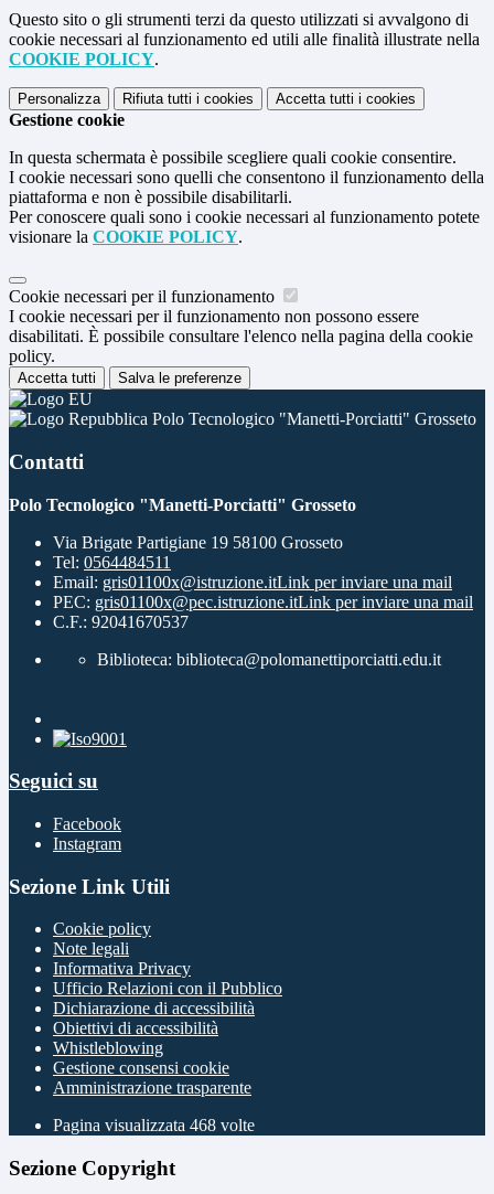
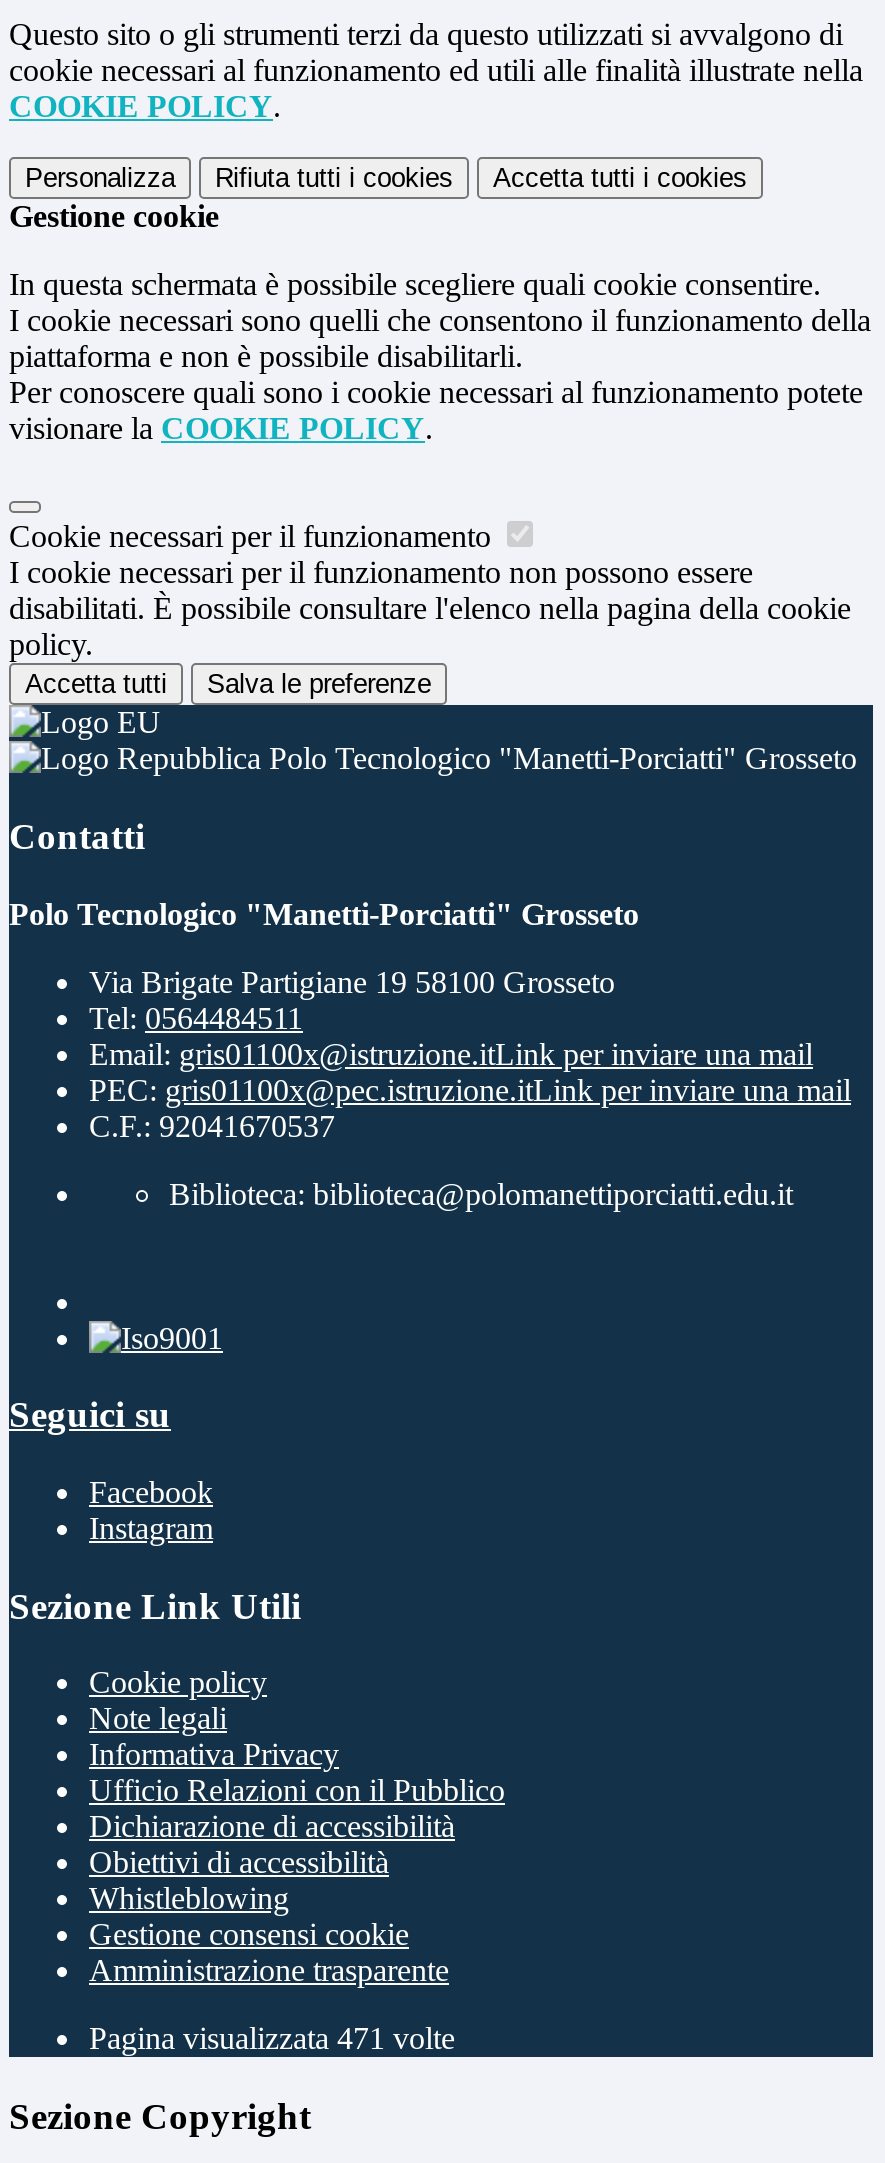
[53,1116,255,1135] Pagina visualizzata 468 volte -> [89,2022,455,2056] Pagina visualizzata 471 volte

